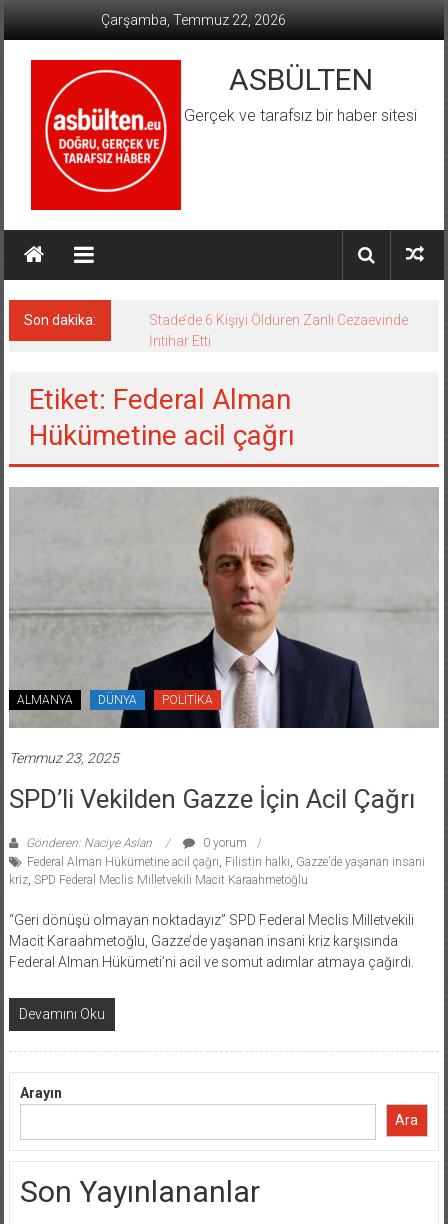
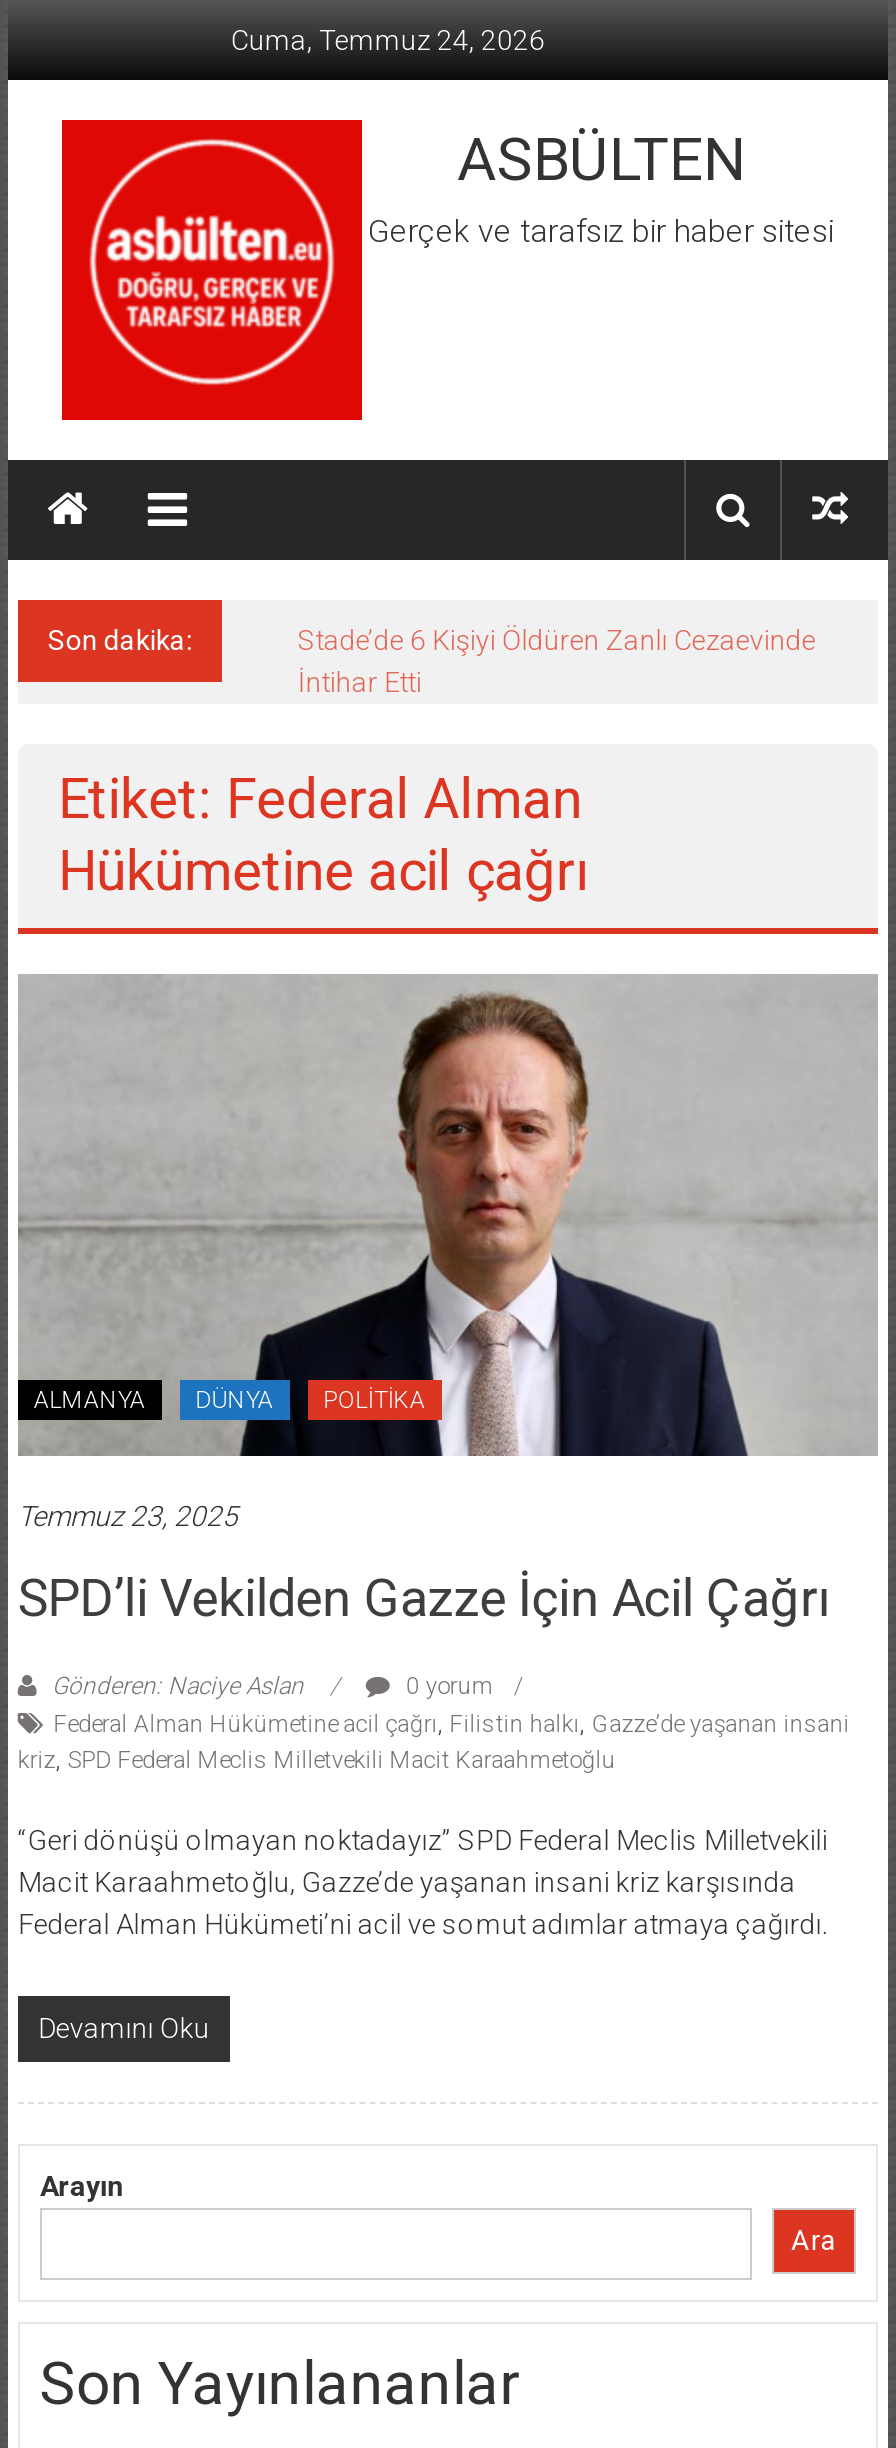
[101,12,286,28] Çarşamba, Temmuz 22, 2026 -> [231,24,545,56] Cuma, Temmuz 24, 2026

